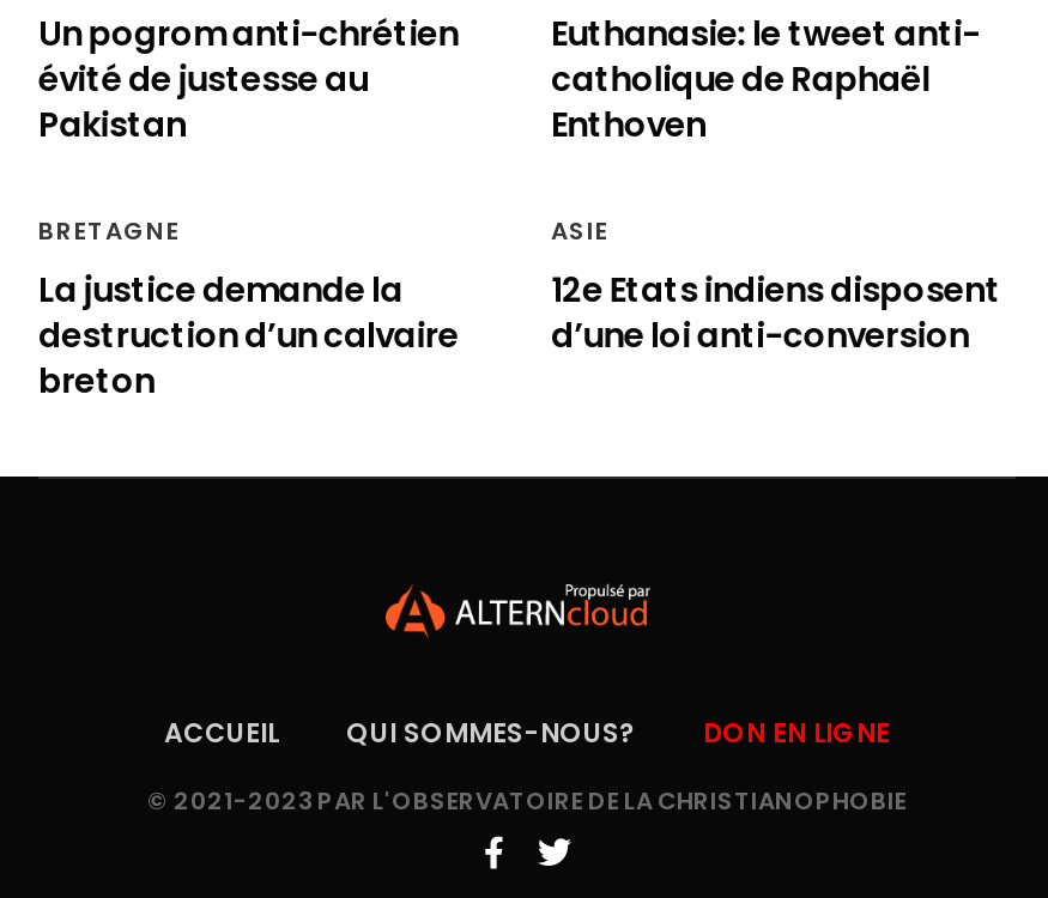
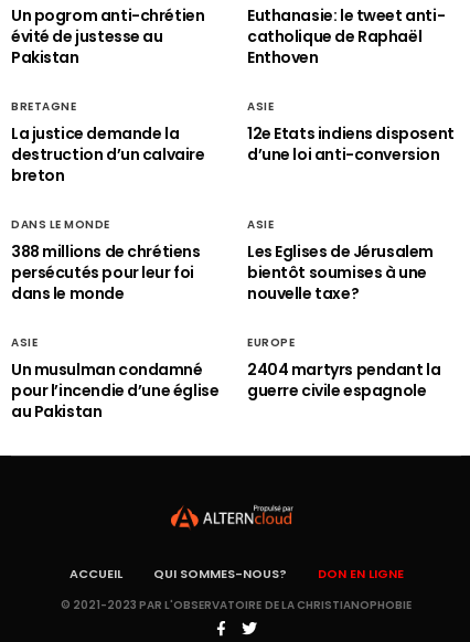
none -> [11,216,200,304] DANS LE MONDE | 388 millions de chrétiens | persécutés pour leur foi | dans le monde
none -> [11,216,433,422] ASIE | Les Eglises de Jérusalem | bientôt soumises à une | nouvelle taxe? | ASIE | Un musulman condamné | pour l’incendie d’une église | au Pakistan
none -> [247,334,441,402] EUROPE | 2404 martyrs pendant la | guerre civile espagnole

